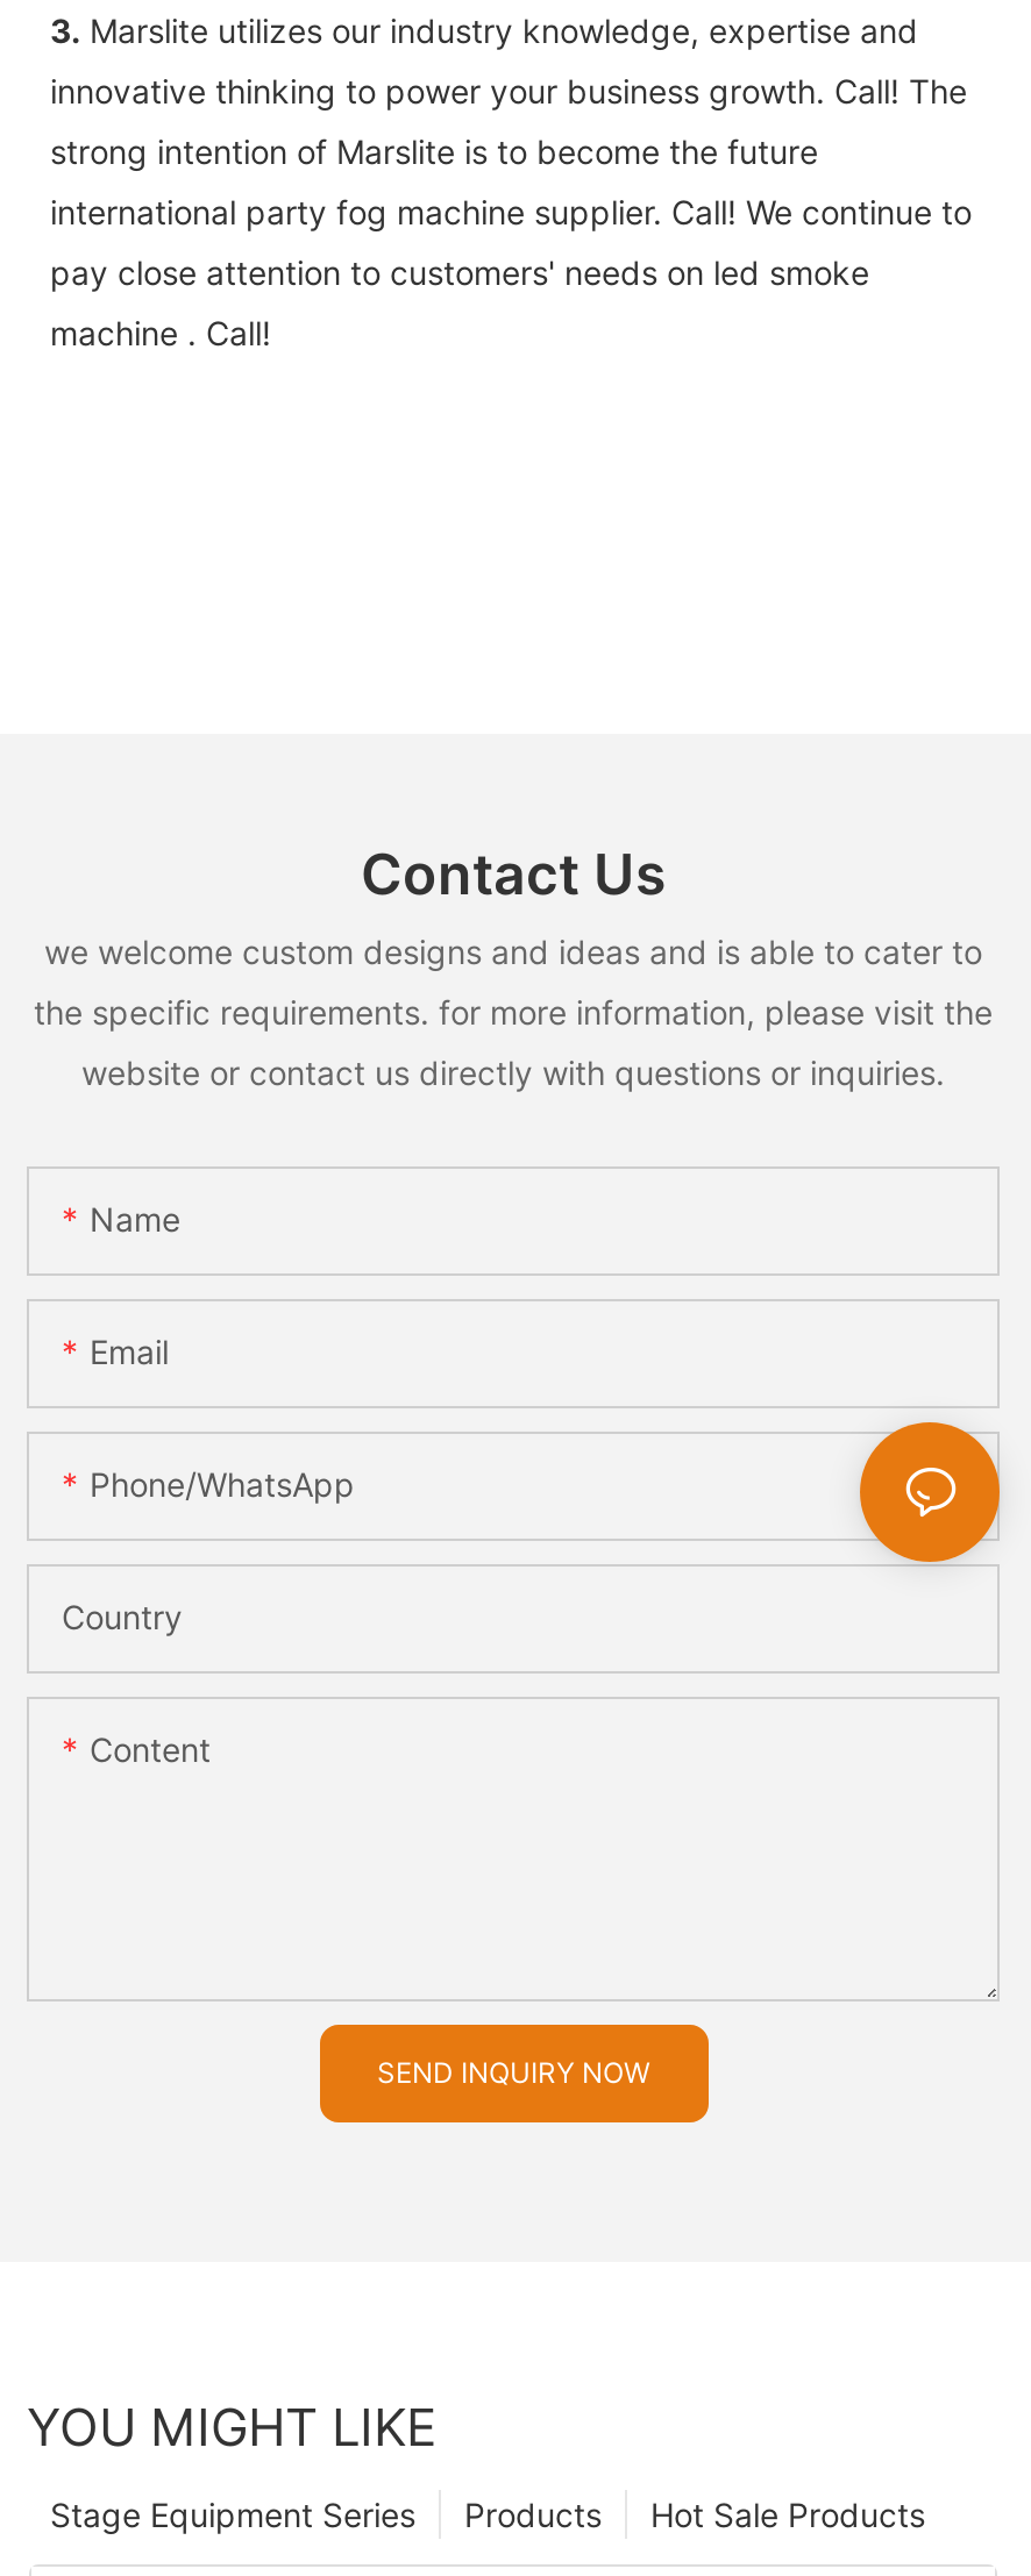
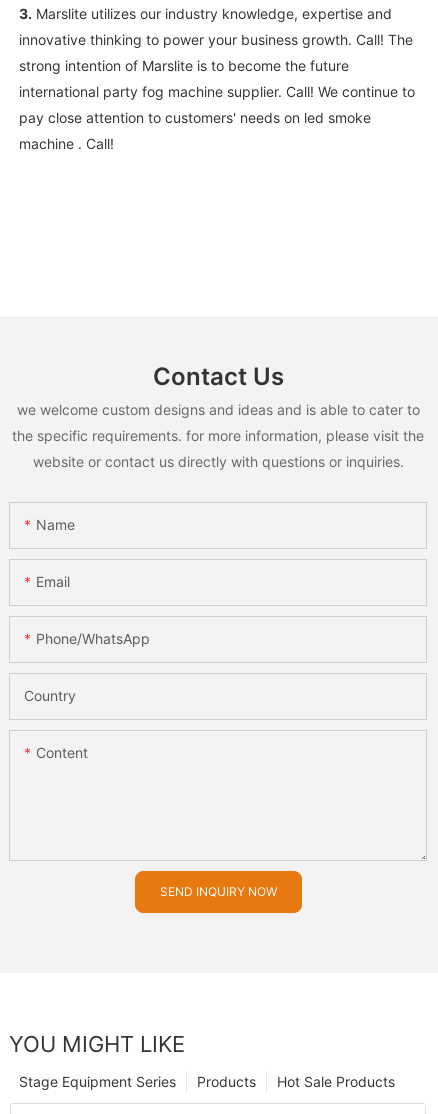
[858,1420,1002,1567] [image] -> none

